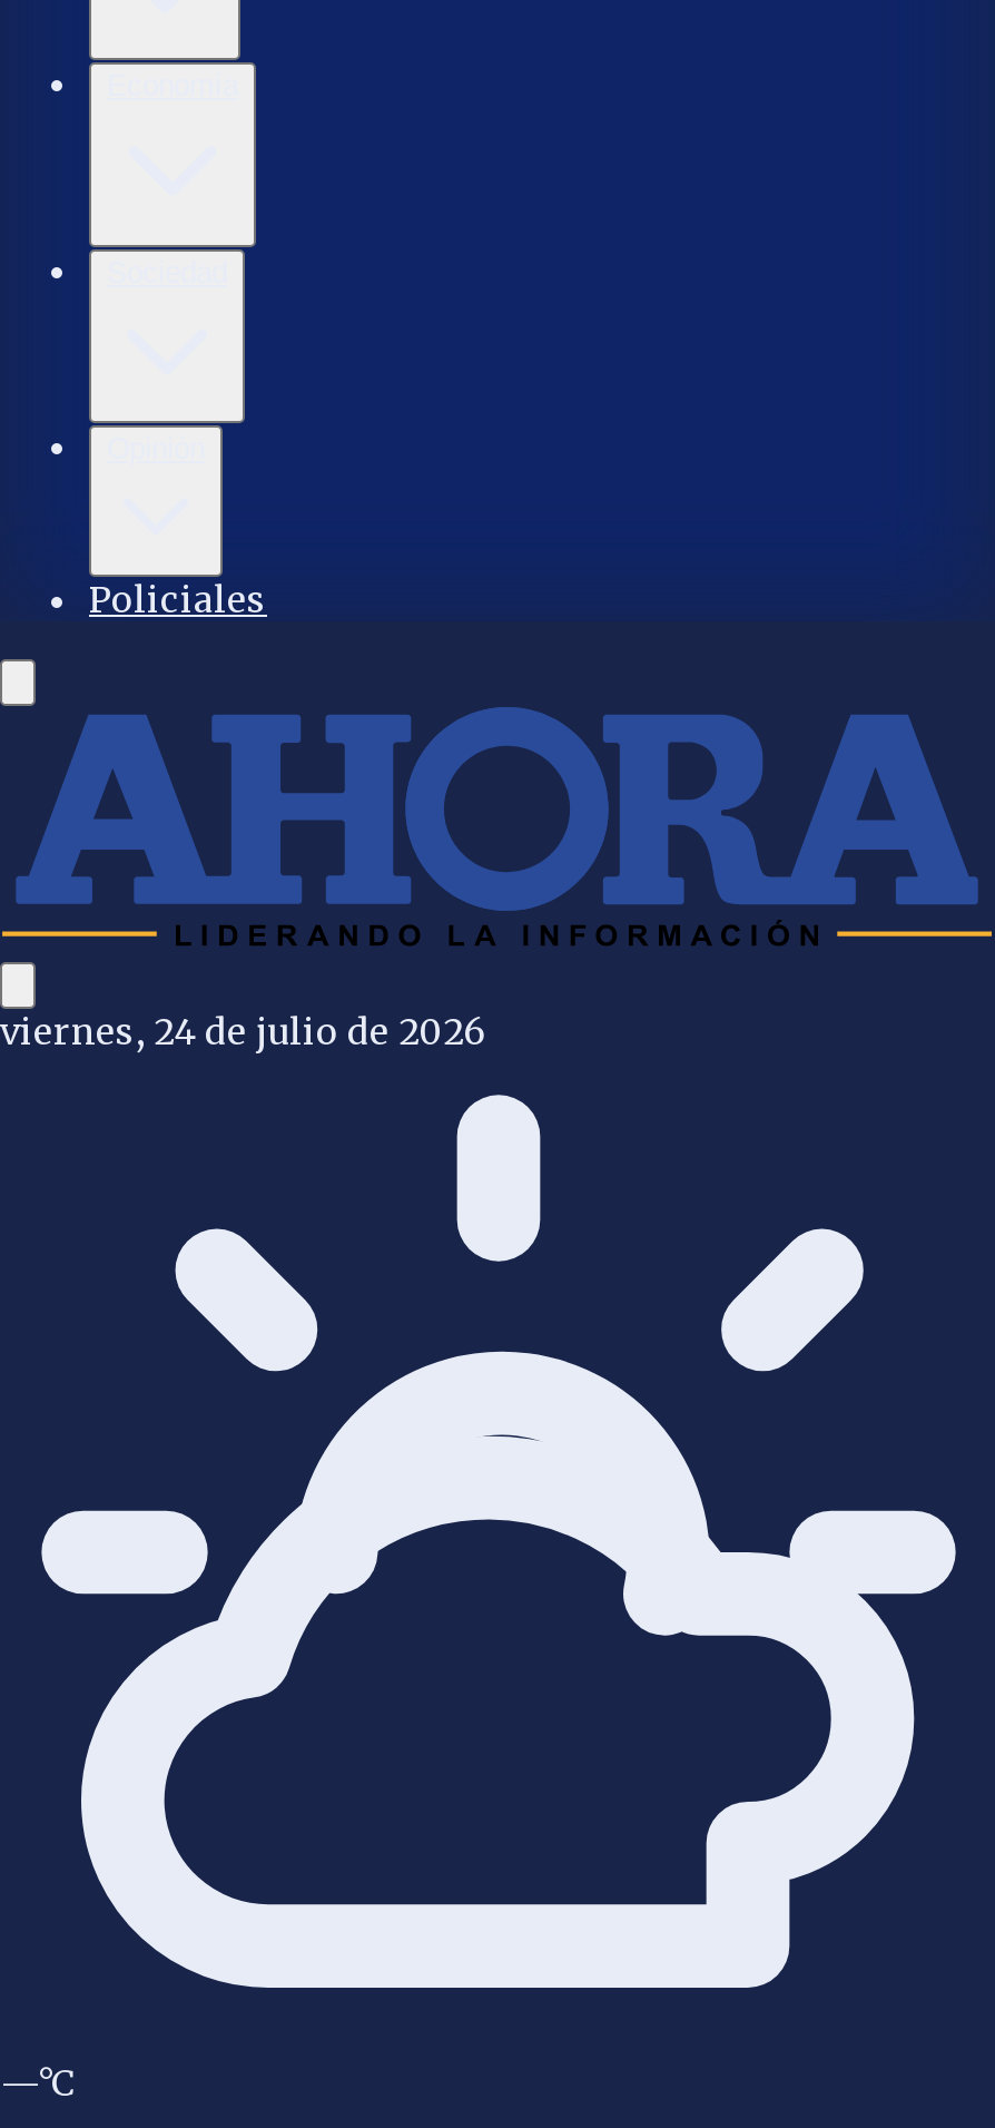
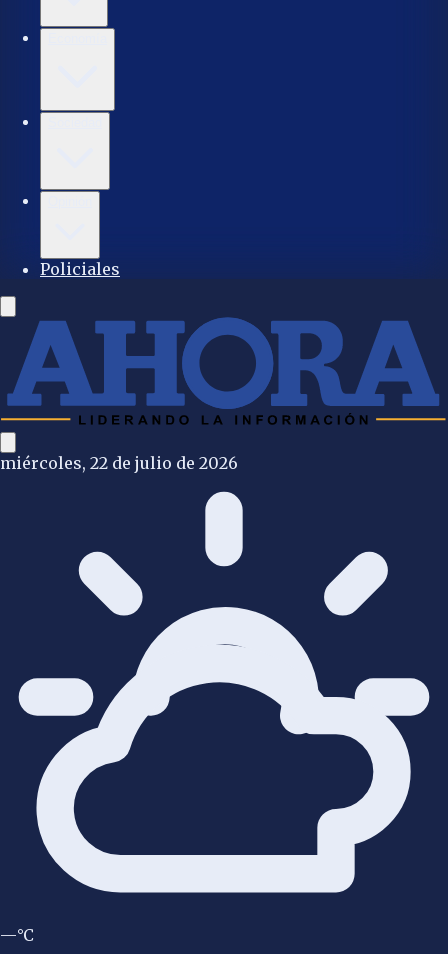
[0,1008,485,1053] viernes, 24 de julio de 2026 -> [0,453,238,473] miércoles, 22 de julio de 2026

